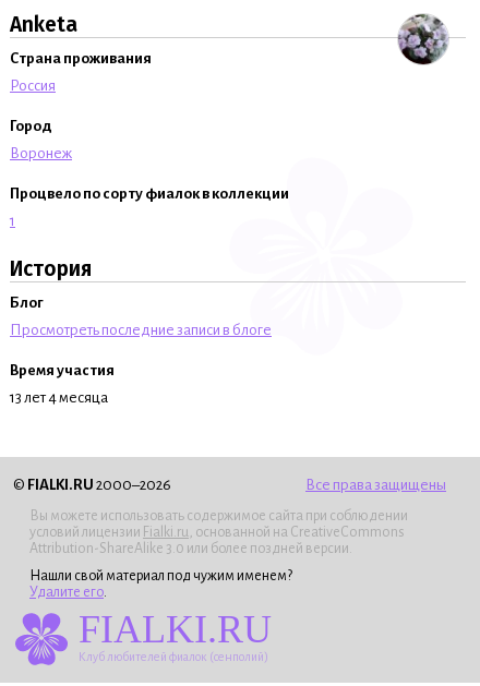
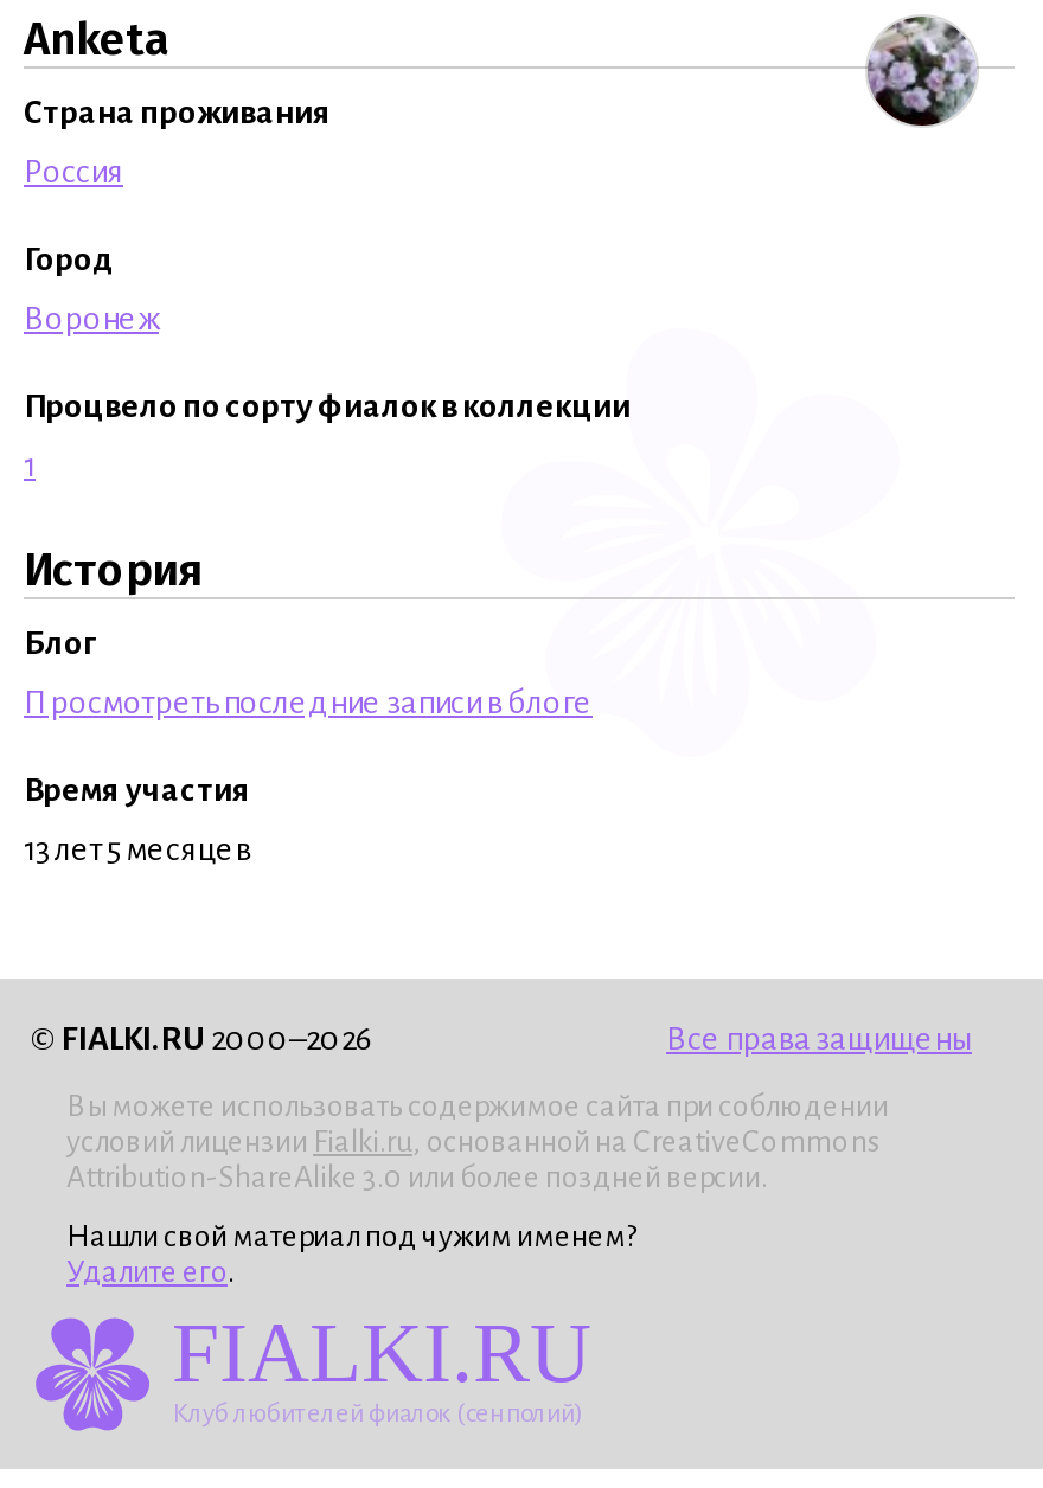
[10,389,108,406] 13 лет 4 месяца -> [24,832,251,867] 13 лет 5 месяцев

